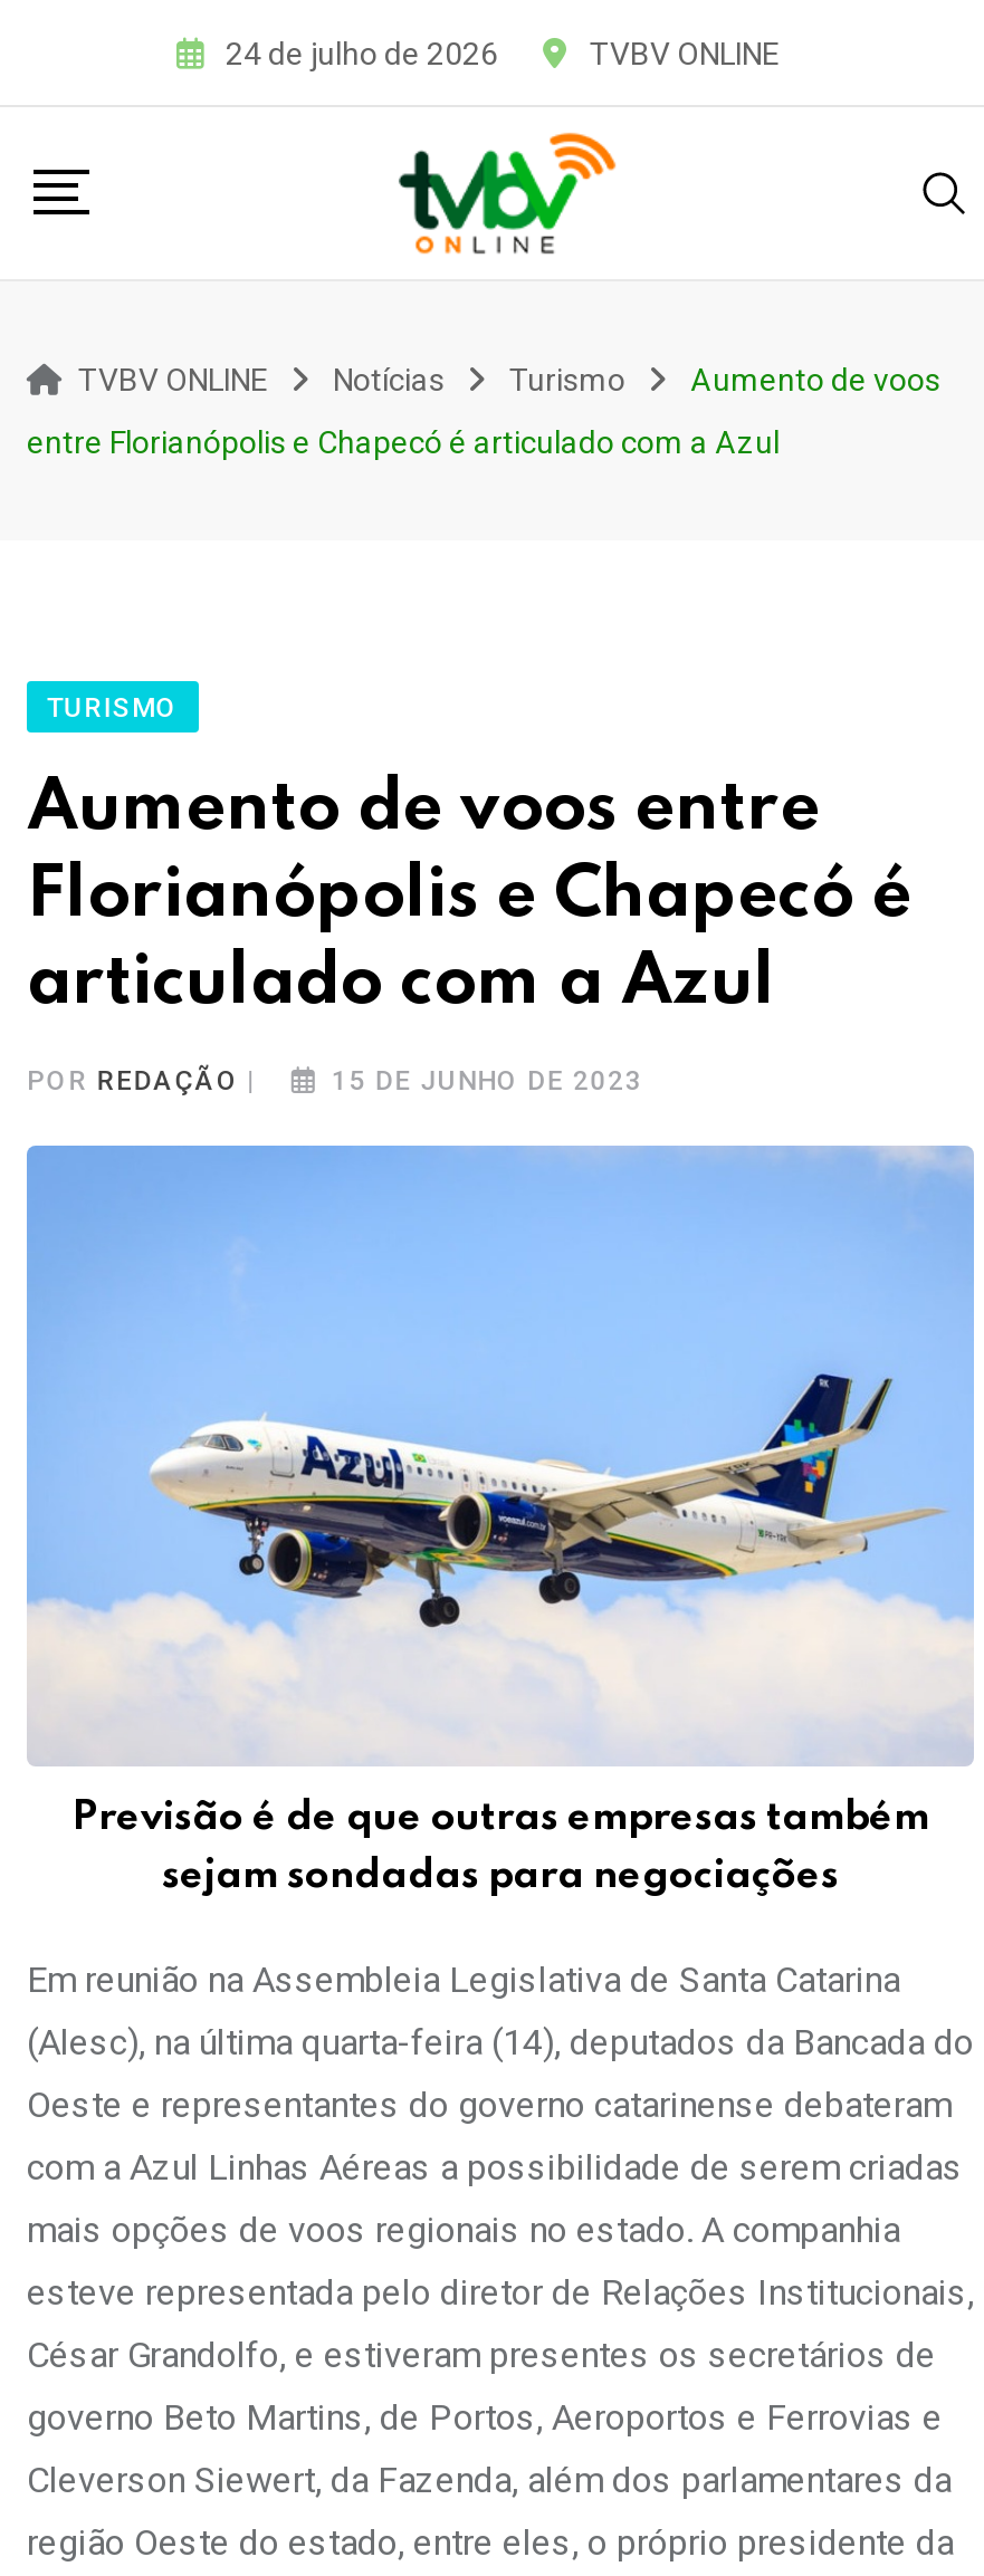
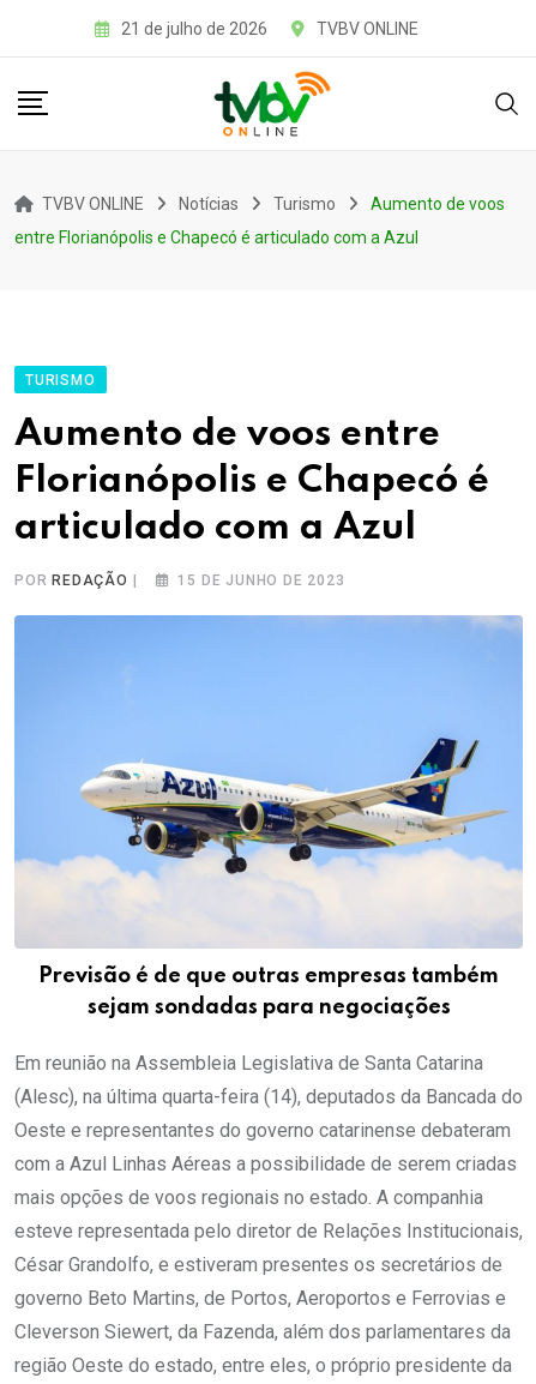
[226,35,498,70] 24 de julho de 2026 -> [121,19,267,38] 21 de julho de 2026

